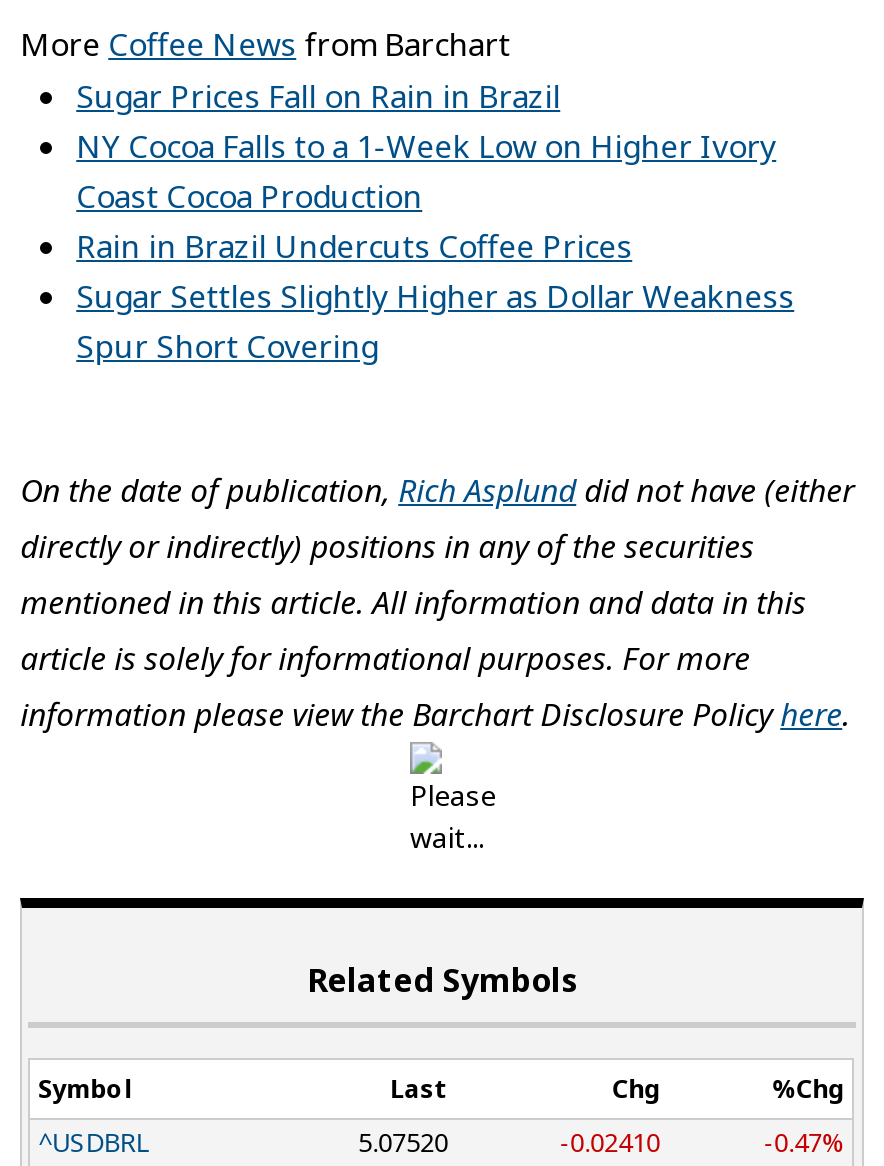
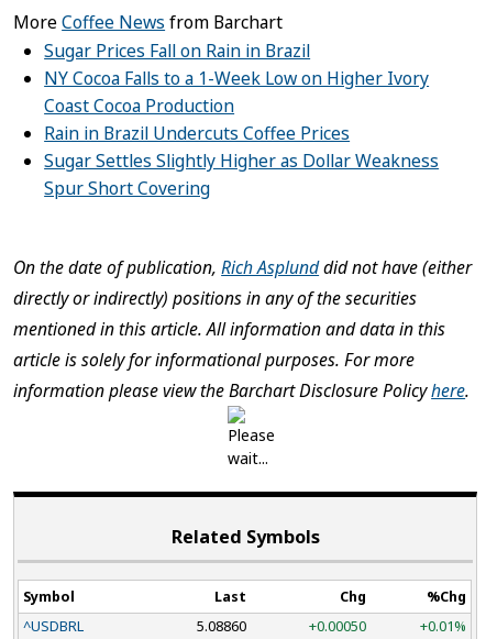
[358,1124,448,1160] 5.07520 -> [197,616,246,636] 5.08860
[560,1124,660,1160] -0.02410 -> [309,616,366,636] +0.00050
[764,1124,844,1160] -0.47% -> [420,616,466,636] +0.01%

